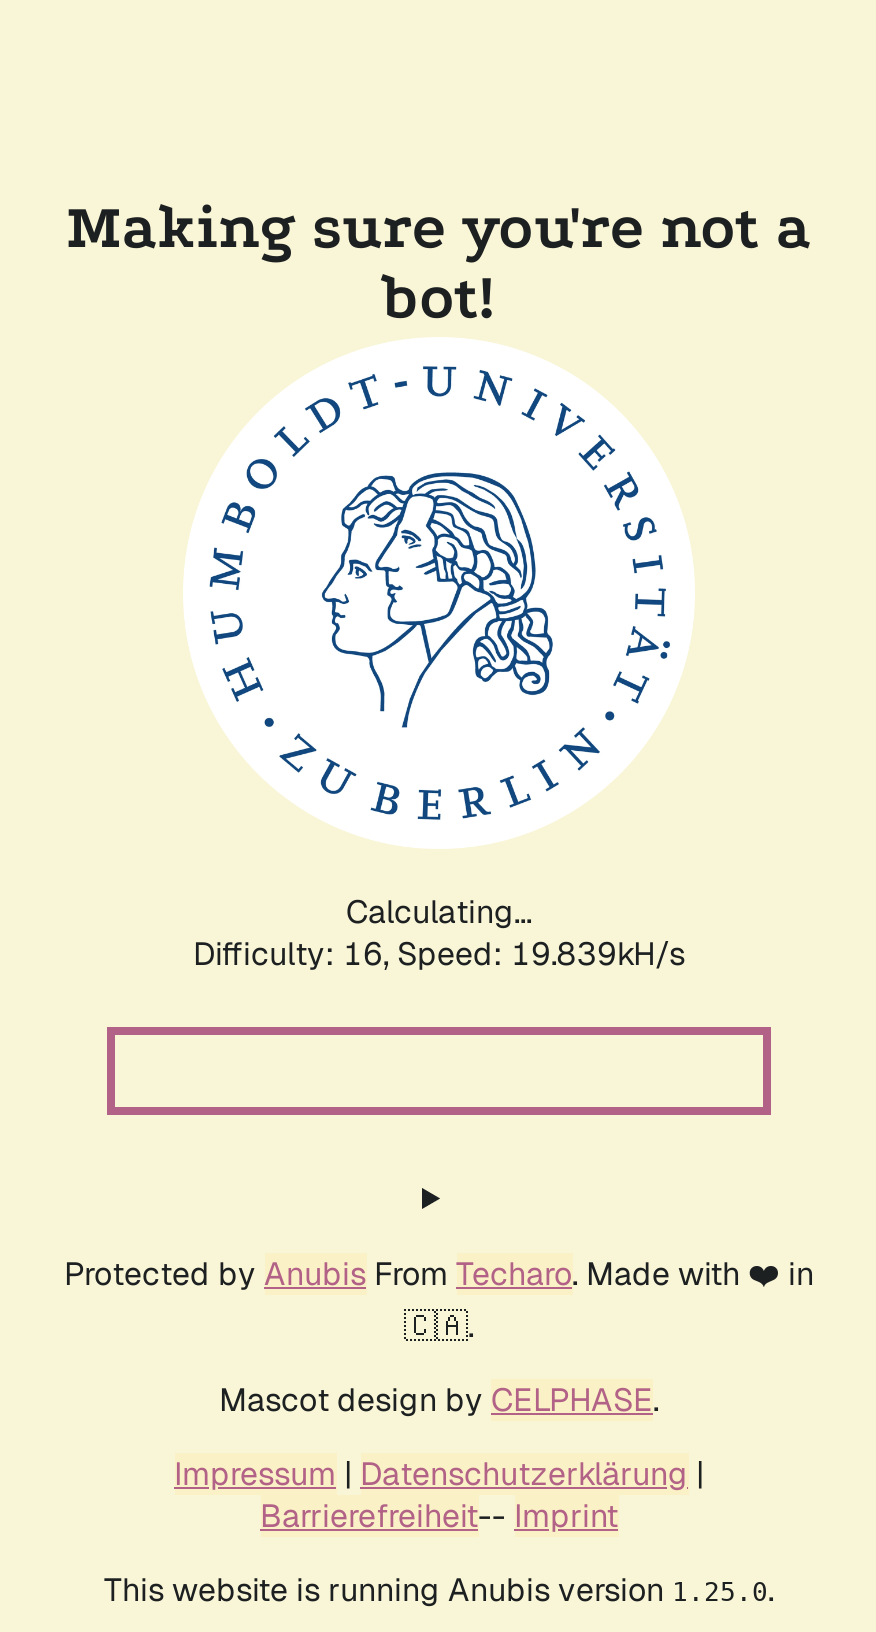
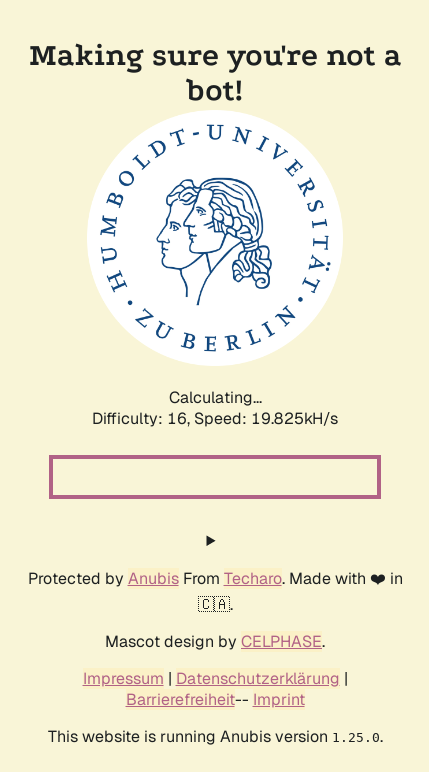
[193,933,685,975] Difficulty: 16, Speed: 19.839kH/s -> [92,408,338,429] Difficulty: 16, Speed: 19.825kH/s

